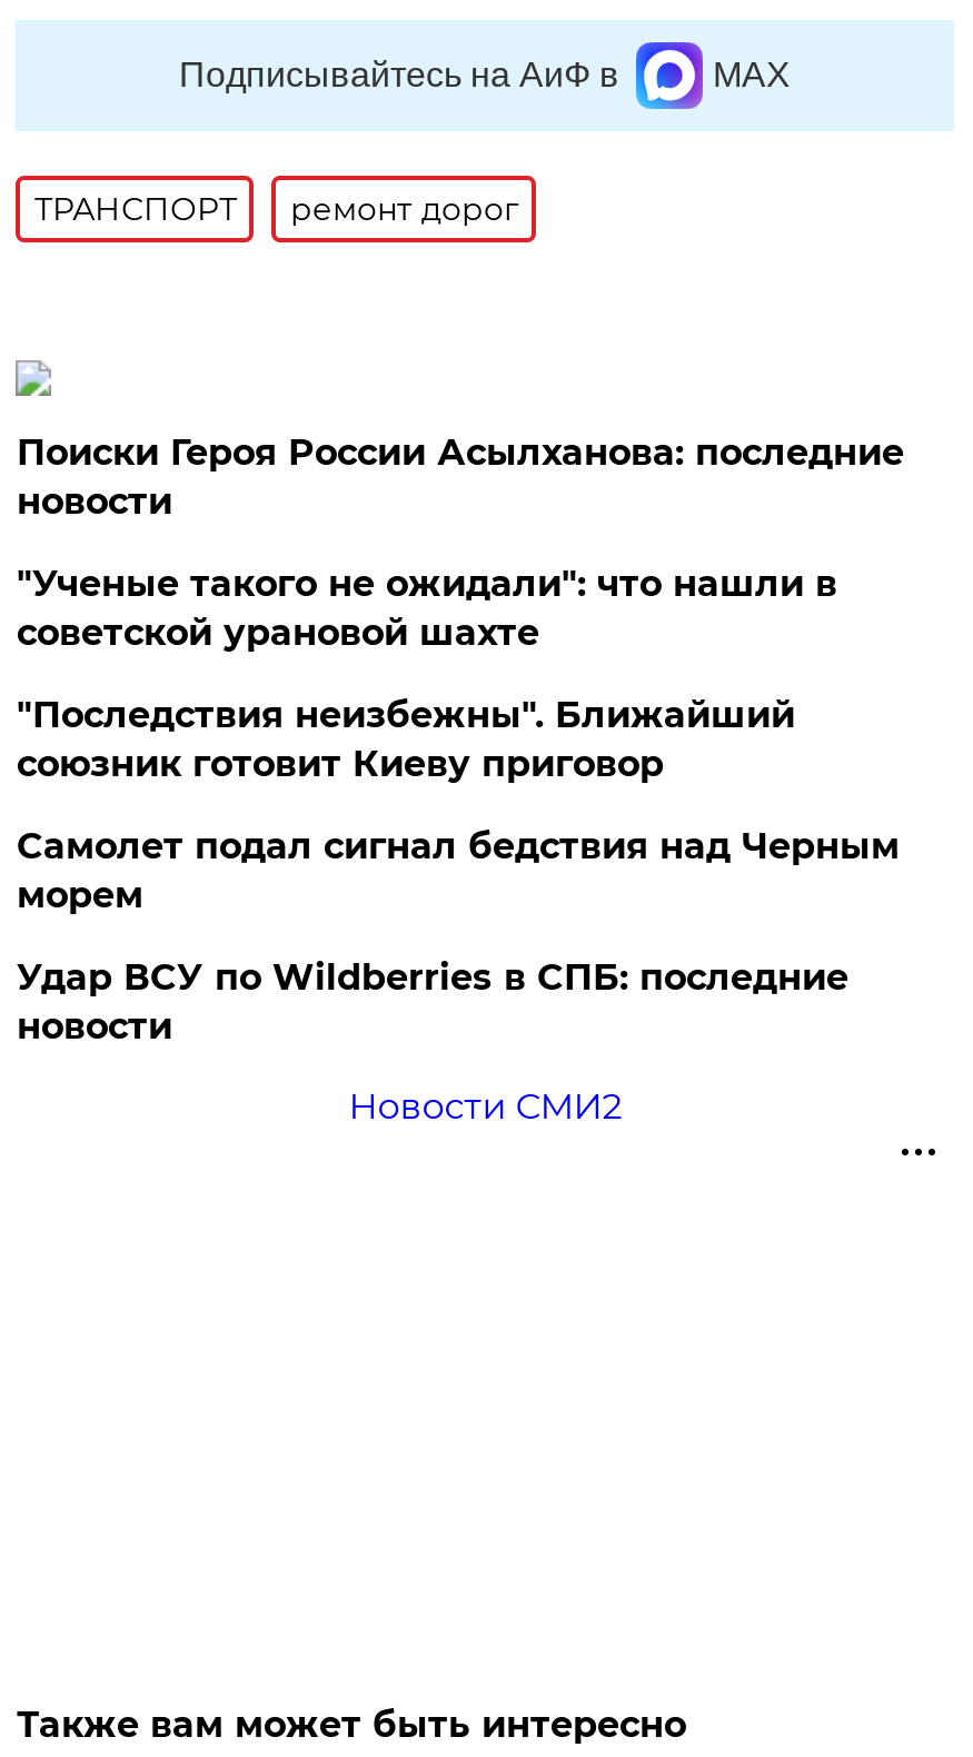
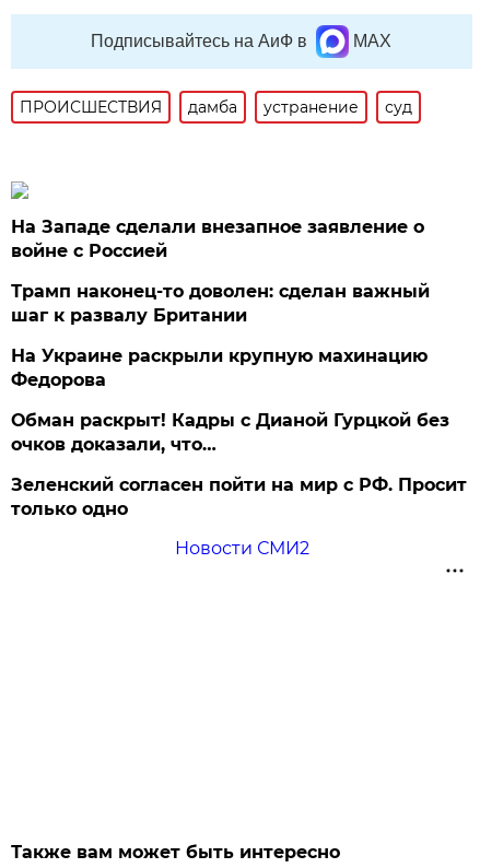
[34,189,519,229] ТРАНСПОРТ | ремонт дорог -> [20,97,413,117] ПРОИСШЕСТВИЯ | дамба | устранение | суд
[16,432,904,523] Поиски Героя России Асылханова: последние | новости -> [11,216,425,261] На Западе сделали внезапное заявление о | войне с Россией
[16,563,837,654] "Ученые такого не ожидали": что нашли в | советской урановой шахте -> [11,281,430,325] Трамп наконец-то доволен: сделан важный | шаг к развалу Британии
[16,694,795,785] "Последствия неизбежны". Ближайший | союзник готовит Киеву приговор -> [11,345,428,390] На Украине раскрыли крупную махинацию | Федорова
[16,825,899,917] Самолет подал сигнал бедствия над Черным | морем -> [11,410,450,454] Обман раскрыт! Кадры с Дианой Гурцкой без | очков доказали, что…
[16,957,848,1048] Удар ВСУ по Wildberries в СПБ: последние | новости -> [11,474,467,519] Зеленский согласен пойти на мир с РФ. Просит | только одно

